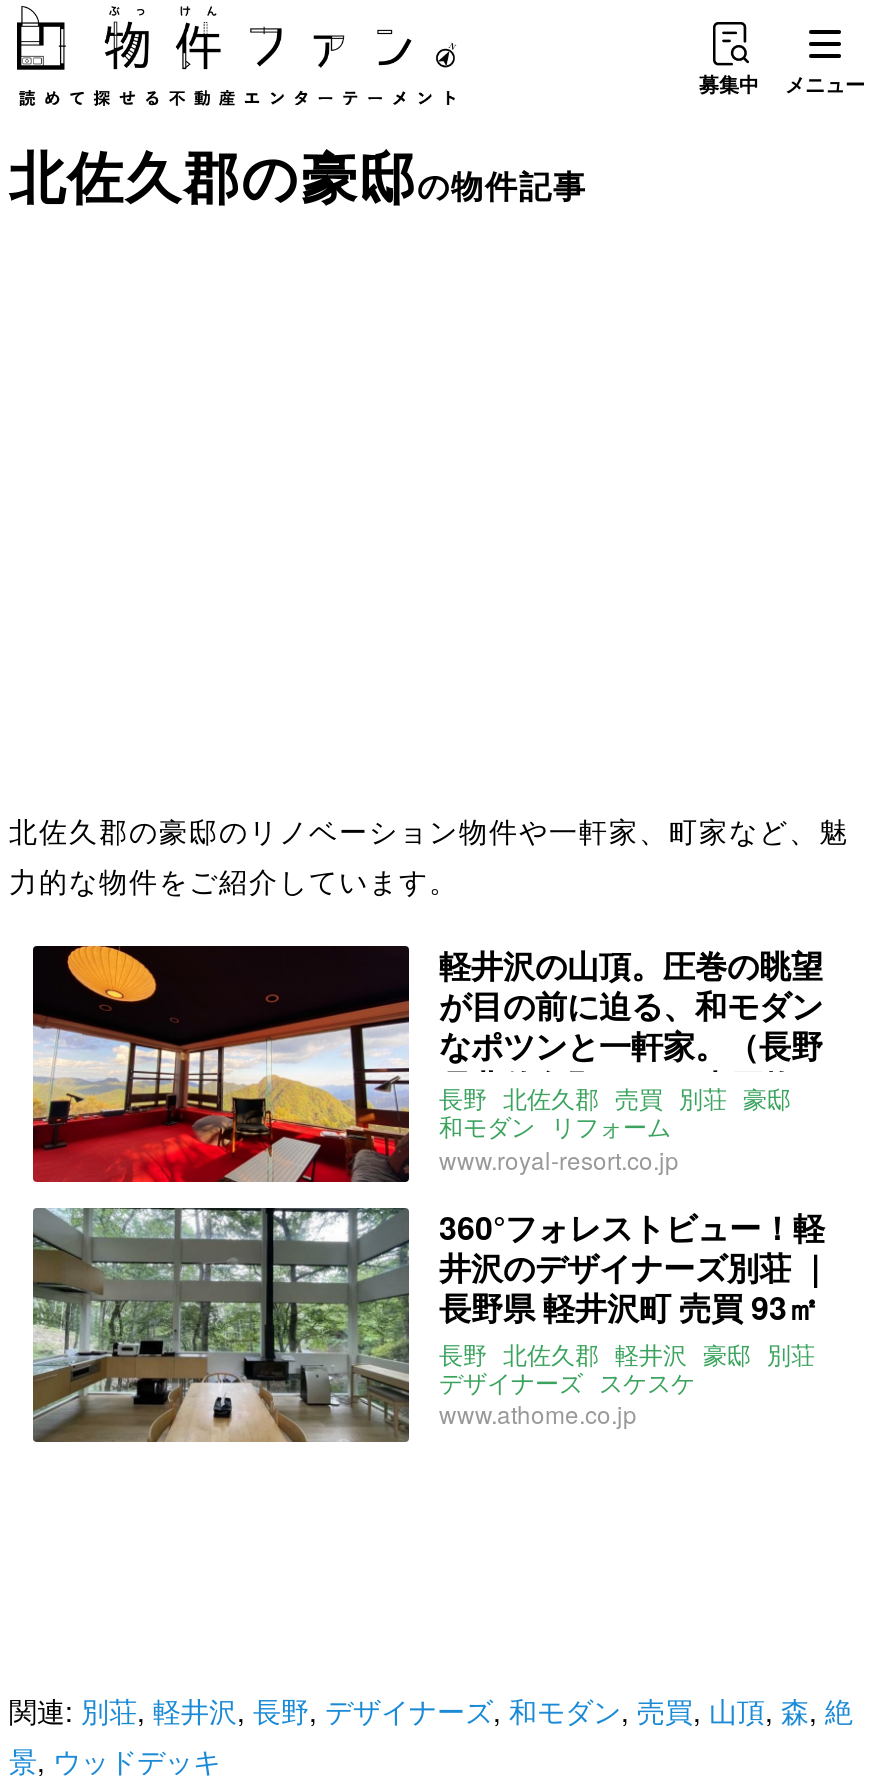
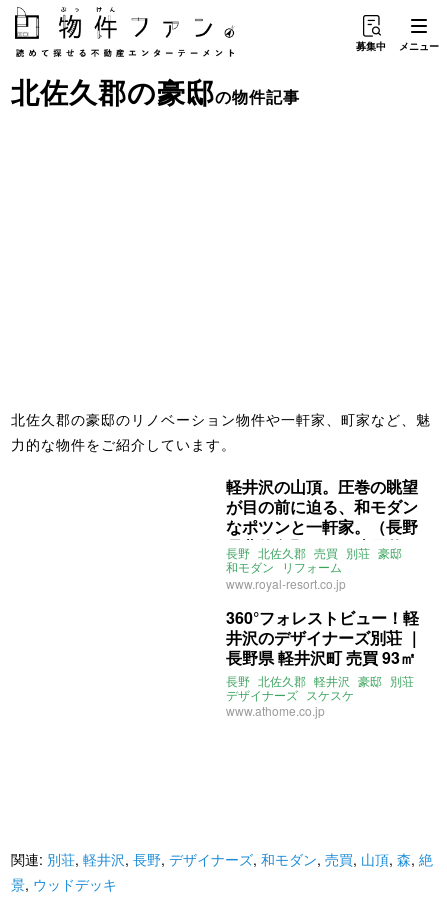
[31,944,411,1184] [image] -> none
[31,1206,411,1444] [image] -> none

